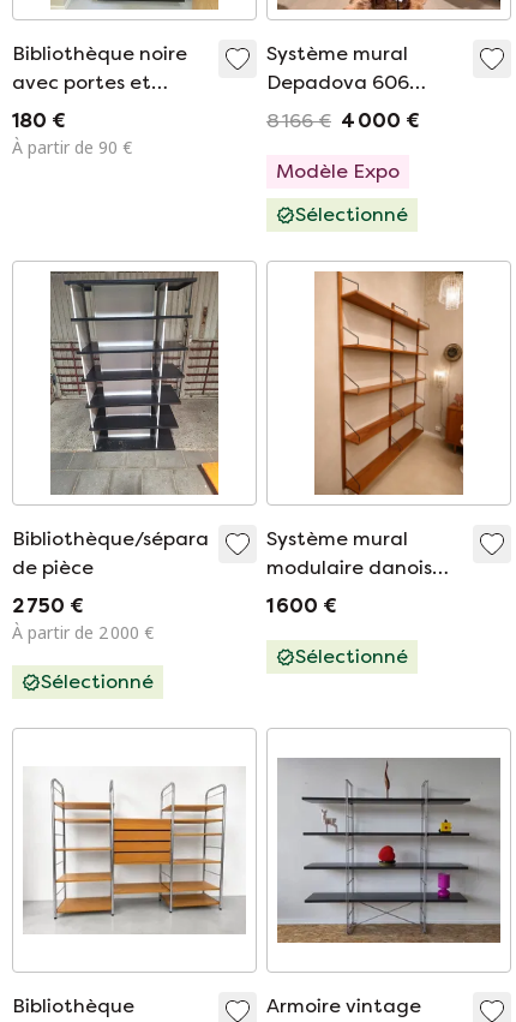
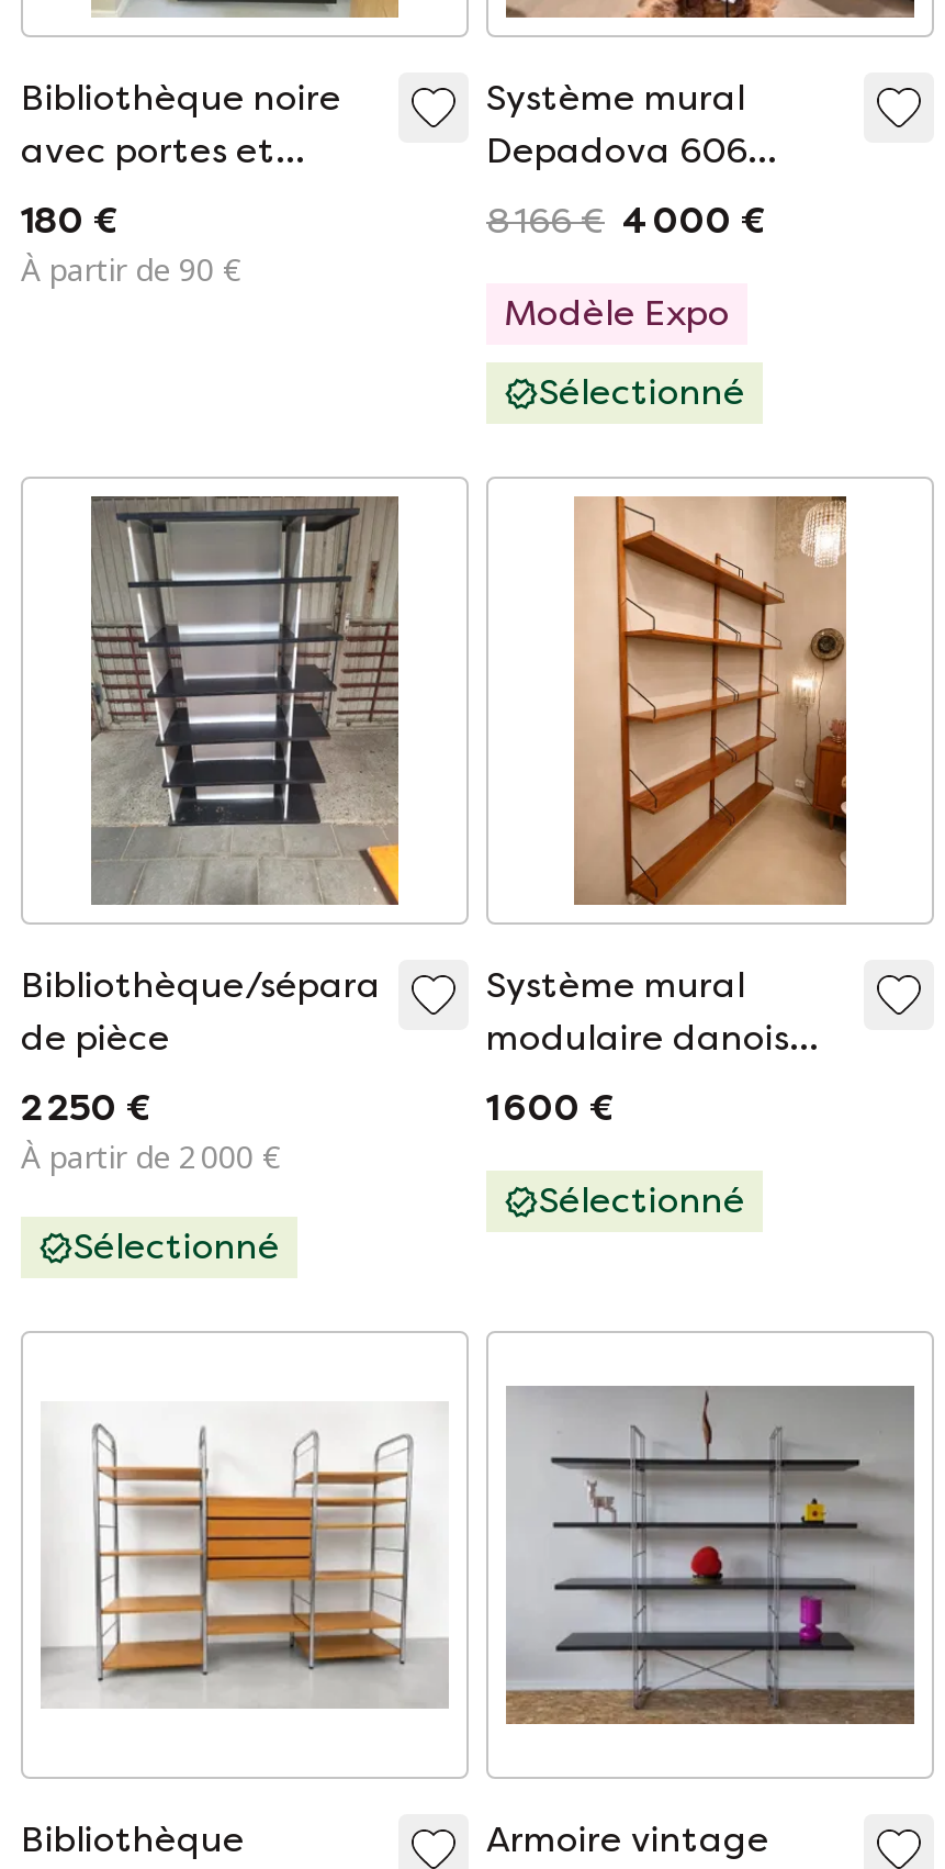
[12,594,84,617] 2 750 € -> [21,1087,153,1129] 2 250 €

